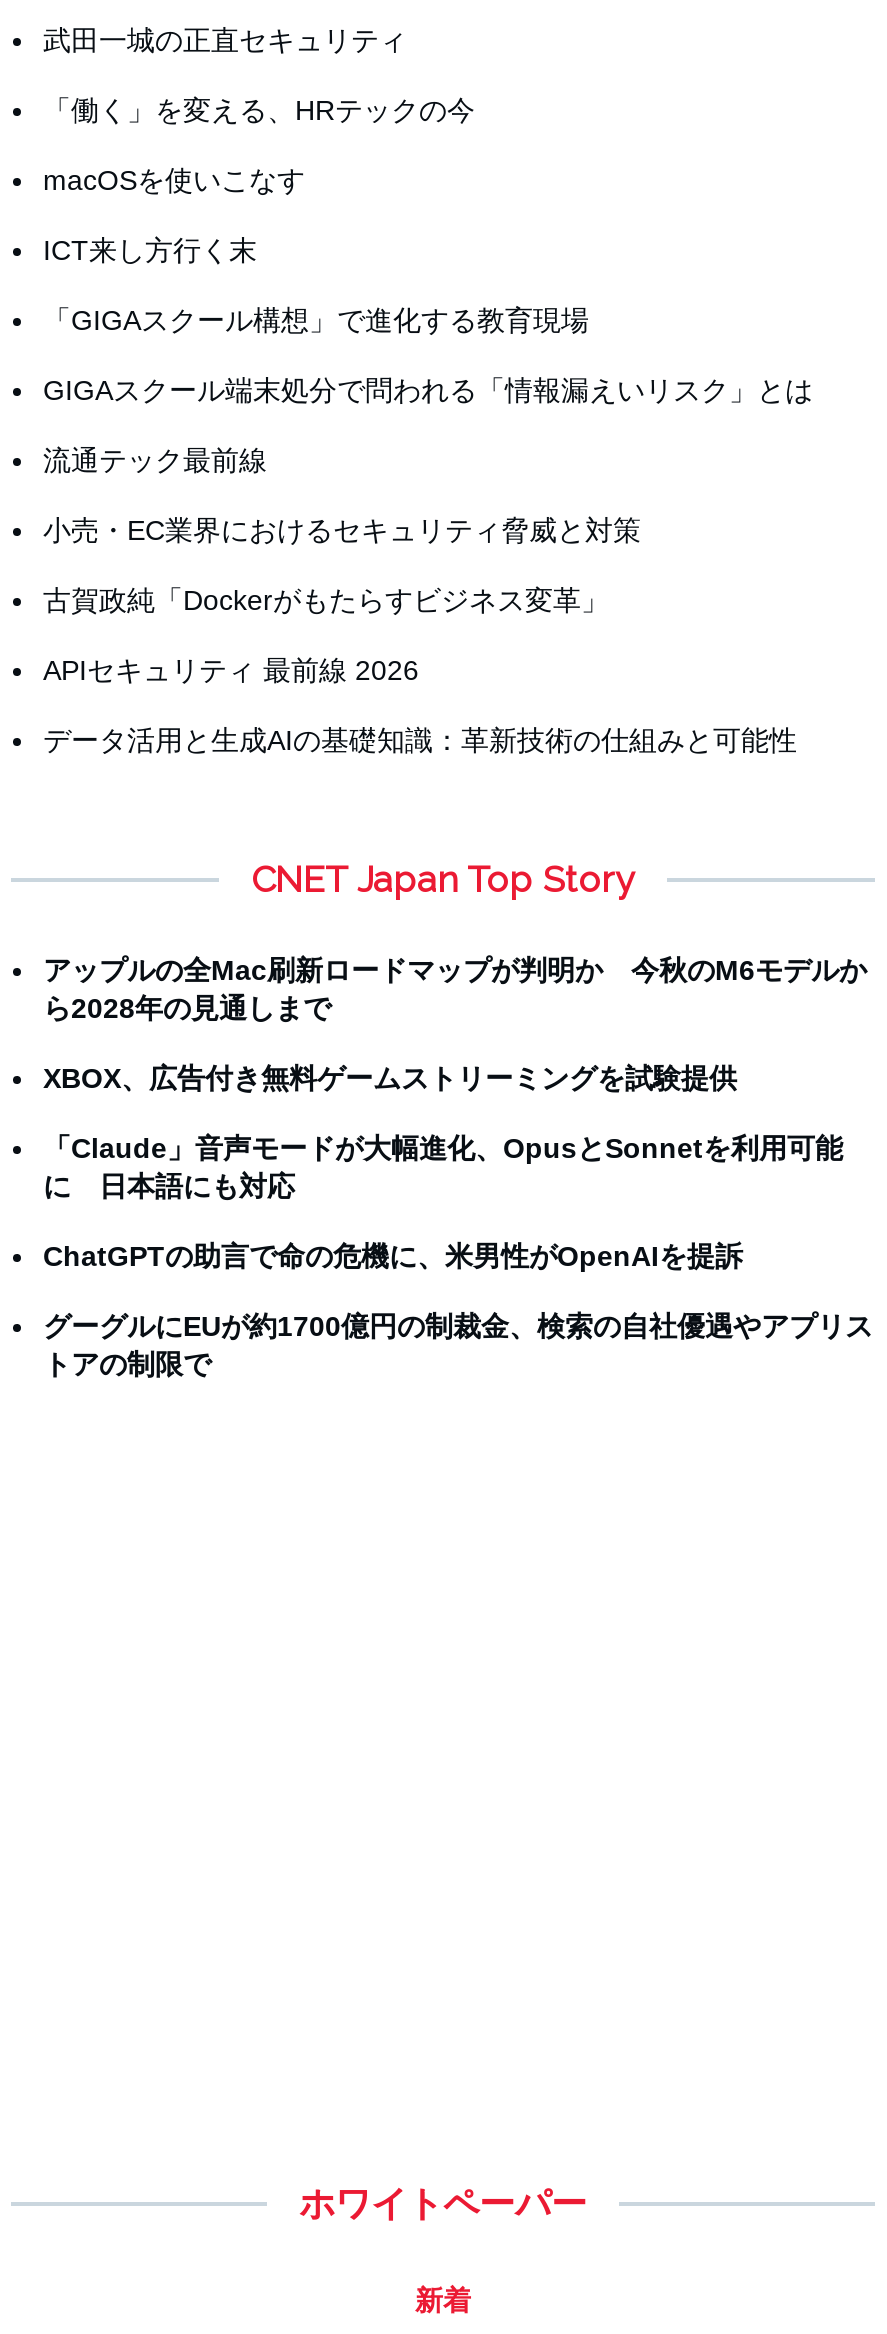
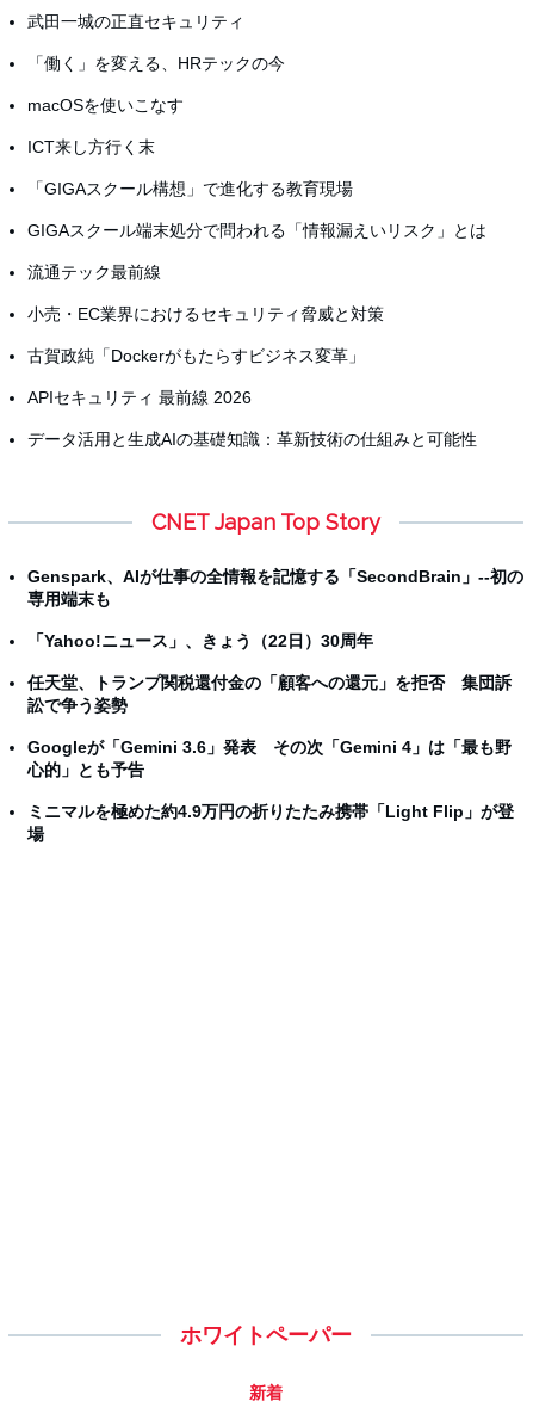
[43,954,867,1024] アップルの全Mac刷新ロードマップが判明か 今秋のM6モデルか | ら2028年の見通しまで -> [27,567,523,609] Genspark、AIが仕事の全情報を記憶する「SecondBrain」--初の | 専用端末も
[43,1062,737,1094] XBOX、広告付き無料ゲームストリーミングを試験提供 -> [27,631,373,650] 「Yahoo!ニュース」、きょう（22日）30周年
[43,1132,843,1202] 「Claude」音声モードが大幅進化、OpusとSonnetを利用可能 | に 日本語にも対応 -> [27,673,512,715] 任天堂、トランプ関税還付金の「顧客への還元」を拒否 集団訴 | 訟で争う姿勢
[43,1240,743,1272] ChatGPTの助言で命の危機に、米男性がOpenAIを提訴 -> [27,737,512,779] Googleが「Gemini 3.6」発表 その次「Gemini 4」は「最も野 | 心的」とも予告
[43,1310,873,1380] グーグルにEUが約1700億円の制裁金、検索の自社優遇やアプリス | トアの制限で -> [27,802,514,844] ミニマルを極めた約4.9万円の折りたたみ携帯「Light Flip」が登 | 場

